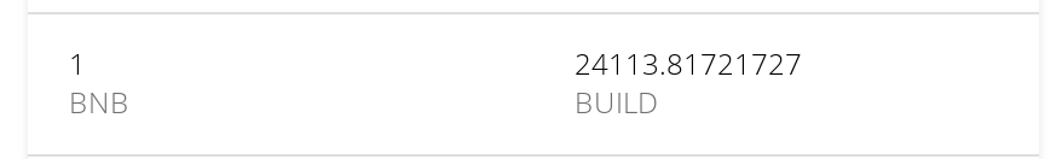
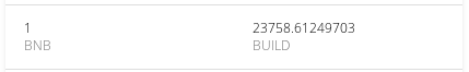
[575,43,802,84] 24113.81721727 -> [253,19,355,37] 23758.61249703

